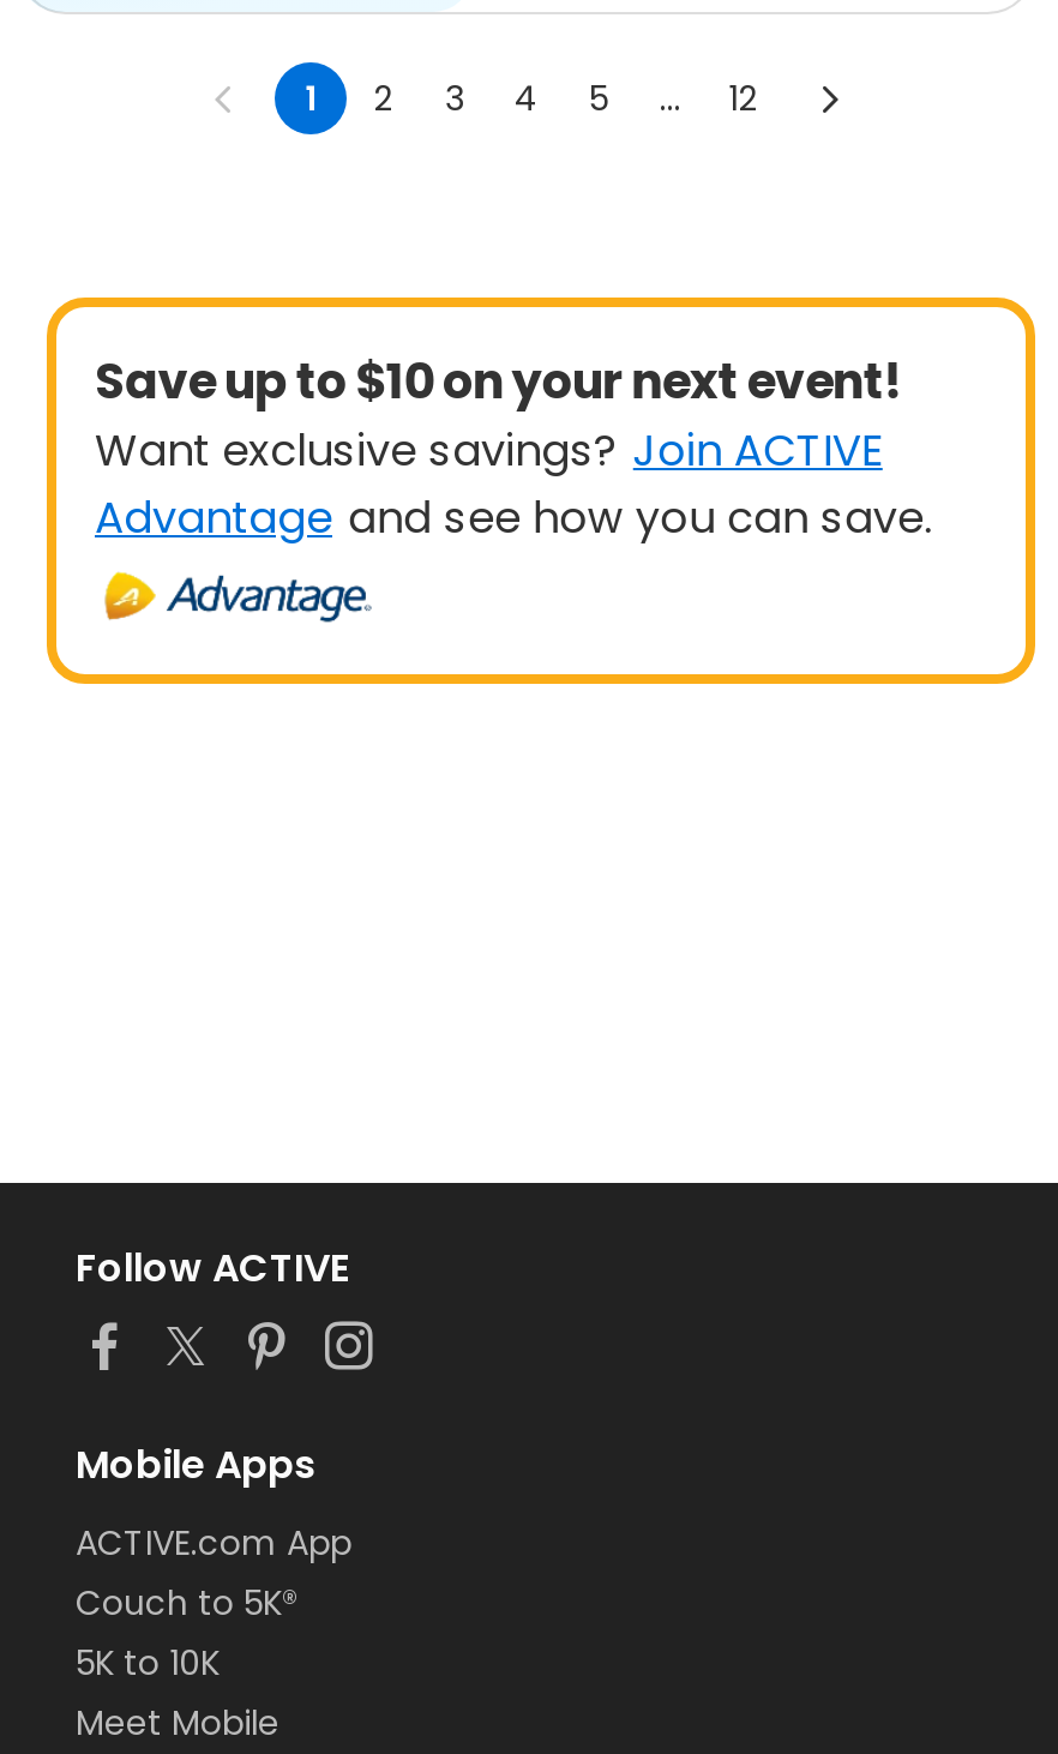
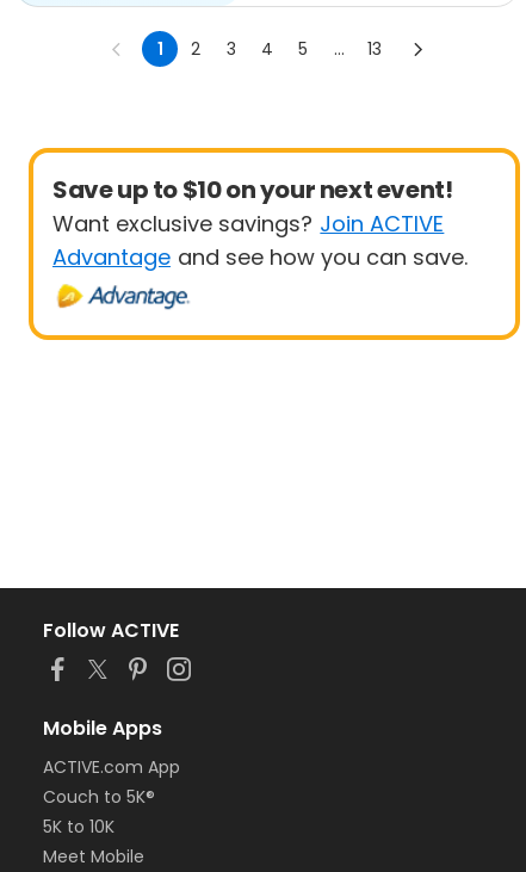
[728,74,757,122] 12 -> [367,37,382,61] 13

